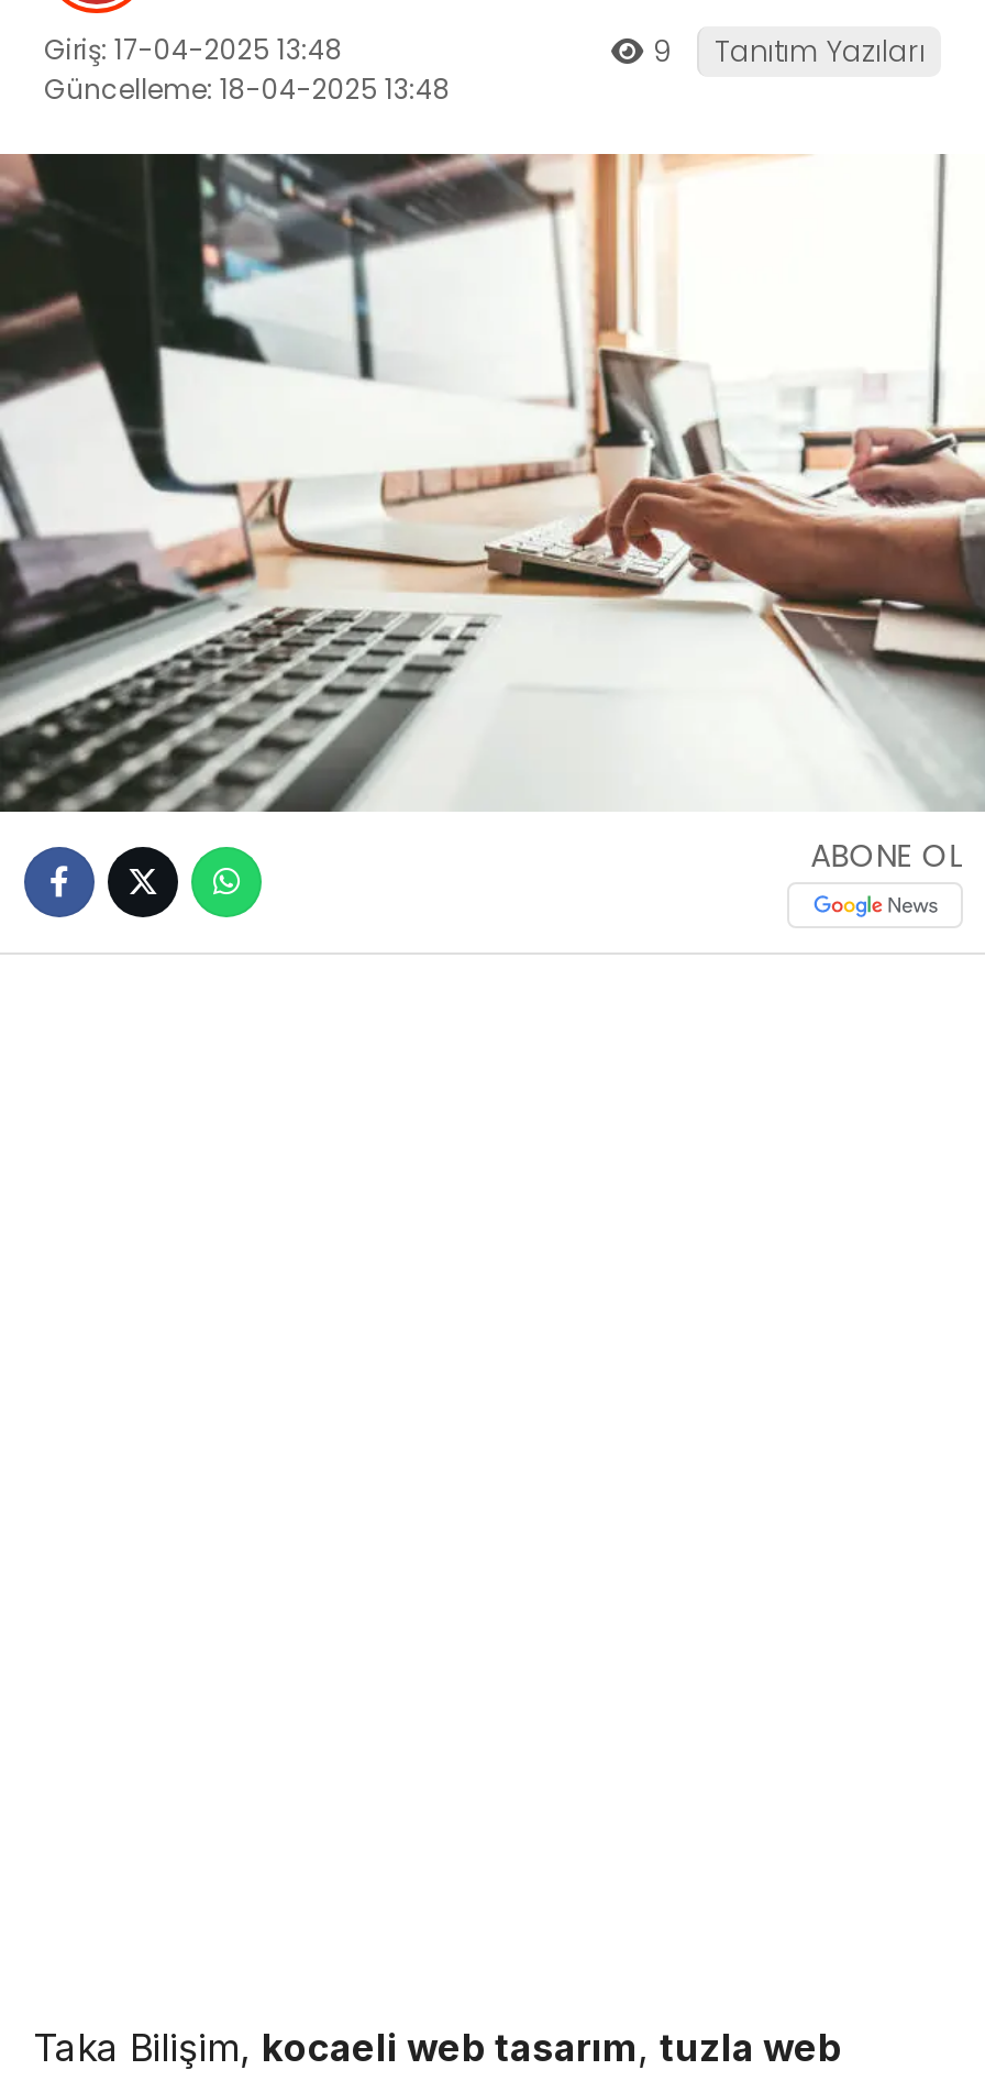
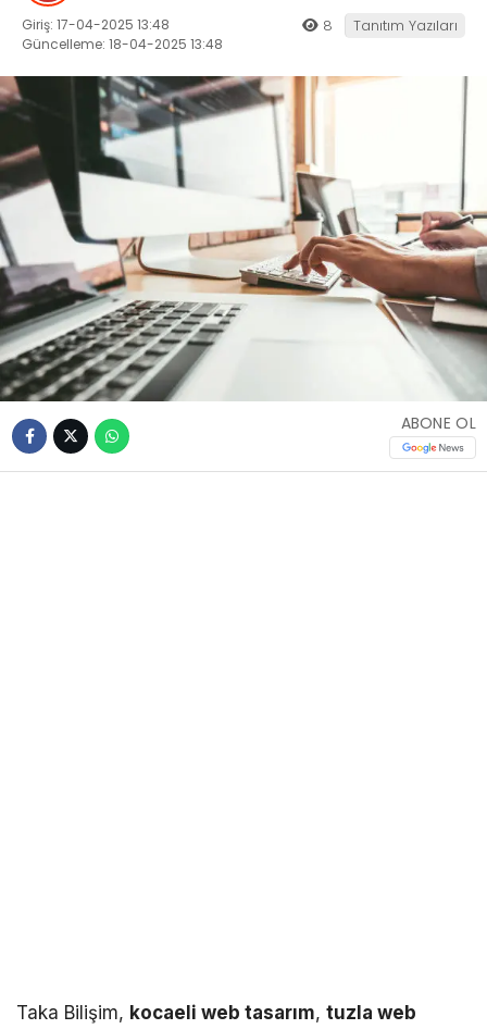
[644,31,926,73] 9 Tanıtım Yazıları -> [319,15,458,36] 8 Tanıtım Yazıları

